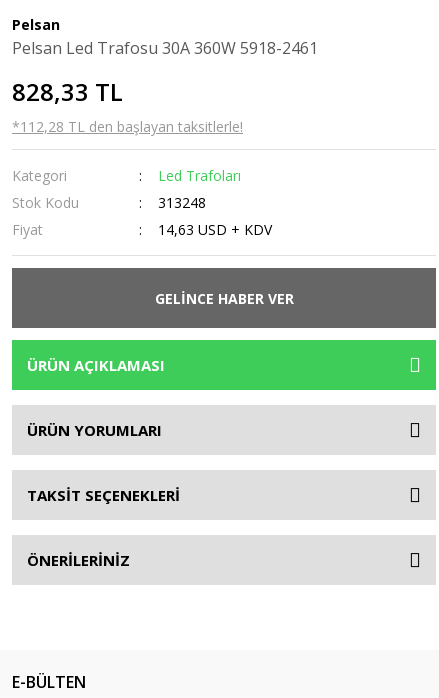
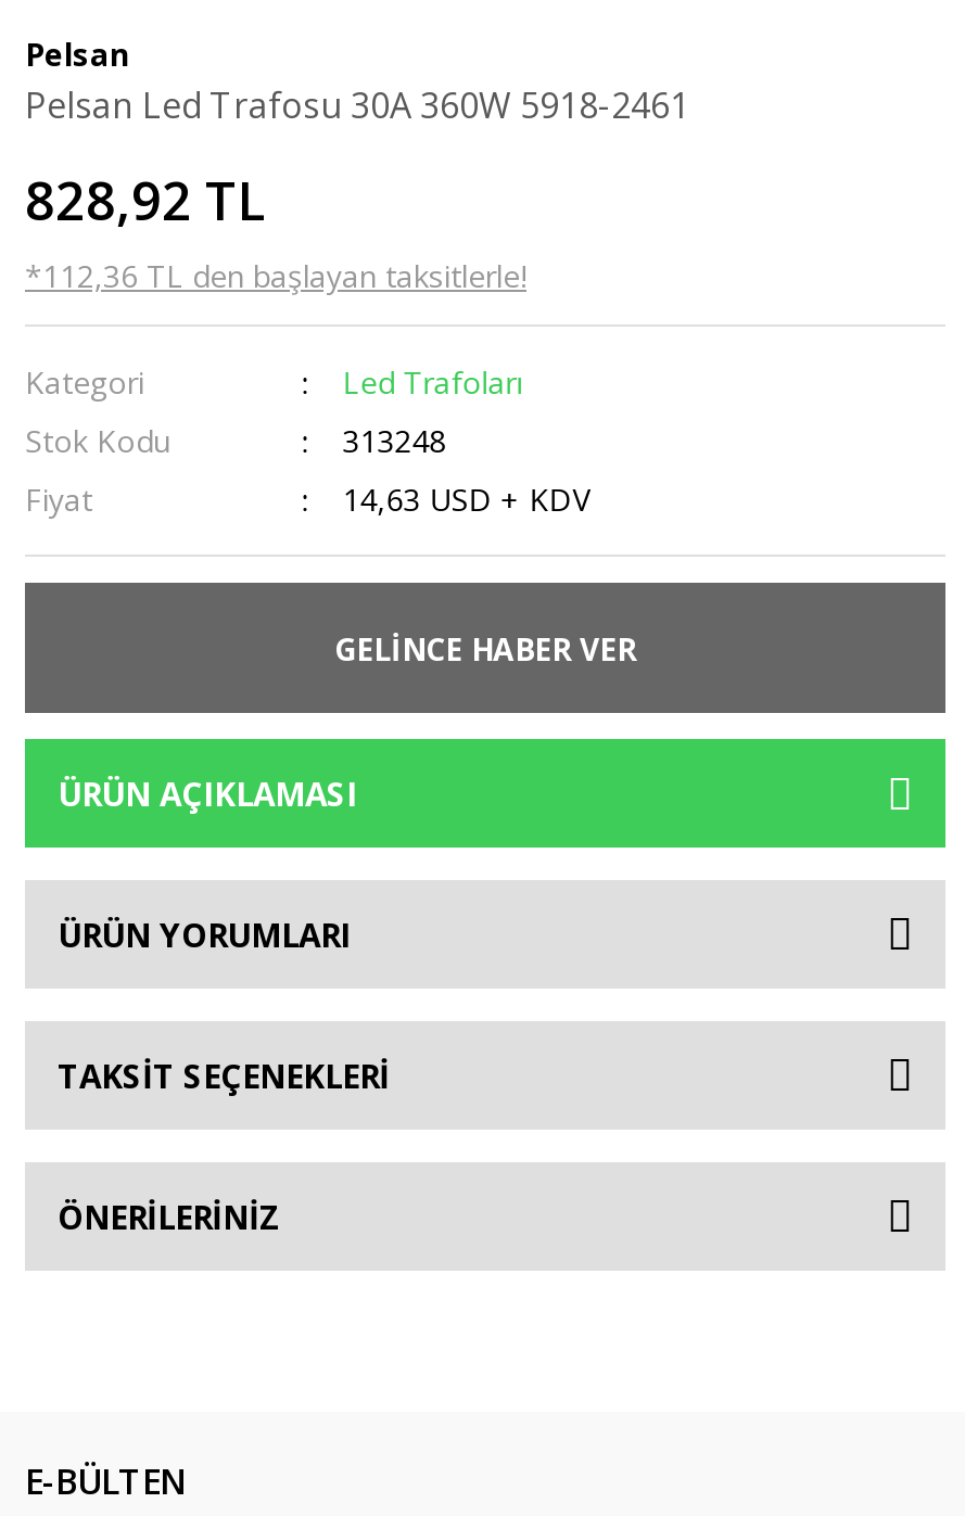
[12,75,123,108] 828,33 TL -> [25,164,266,235] 828,92 TL
[12,117,243,136] *112,28 TL den başlayan taksitlerle! -> [25,255,526,296] *112,36 TL den başlayan taksitlerle!

